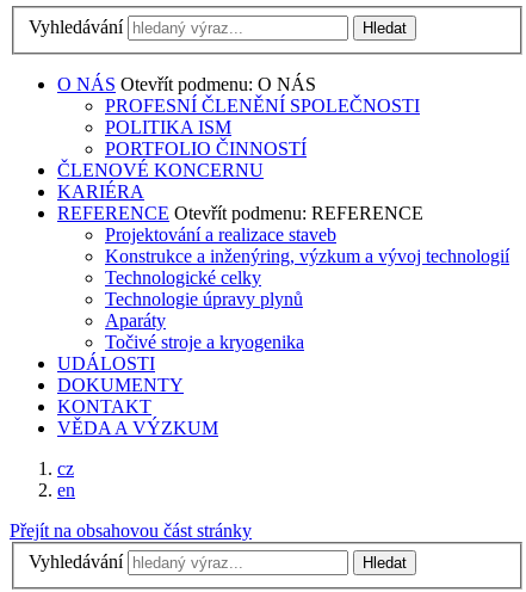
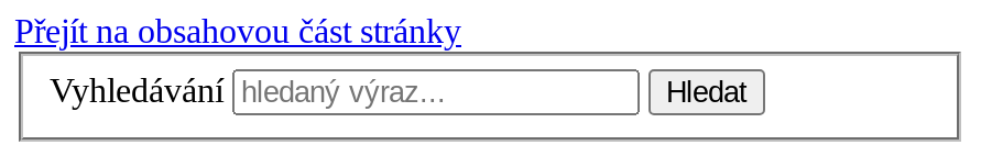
[29,16,509,500] Vyhledávání | Hledat | O NÁS Otevřít podmenu: O NÁS | PROFESNÍ ČLENĚNÍ SPOLEČNOSTI | POLITIKA ISM | PORTFOLIO ČINNOSTÍ | ČLENOVÉ KONCERNU | KARIÉRA | REFERENCE Otevřít podmenu: REFERENCE | Projektování a realizace staveb | Konstrukce a inženýring, výzkum a vývoj technologií | Technologické celky | Technologie úpravy plynů | Aparáty | Točivé stroje a kryogenika | UDÁLOSTI | DOKUMENTY | KONTAKT | VĚDA A VÝZKUM | cz | en -> none

